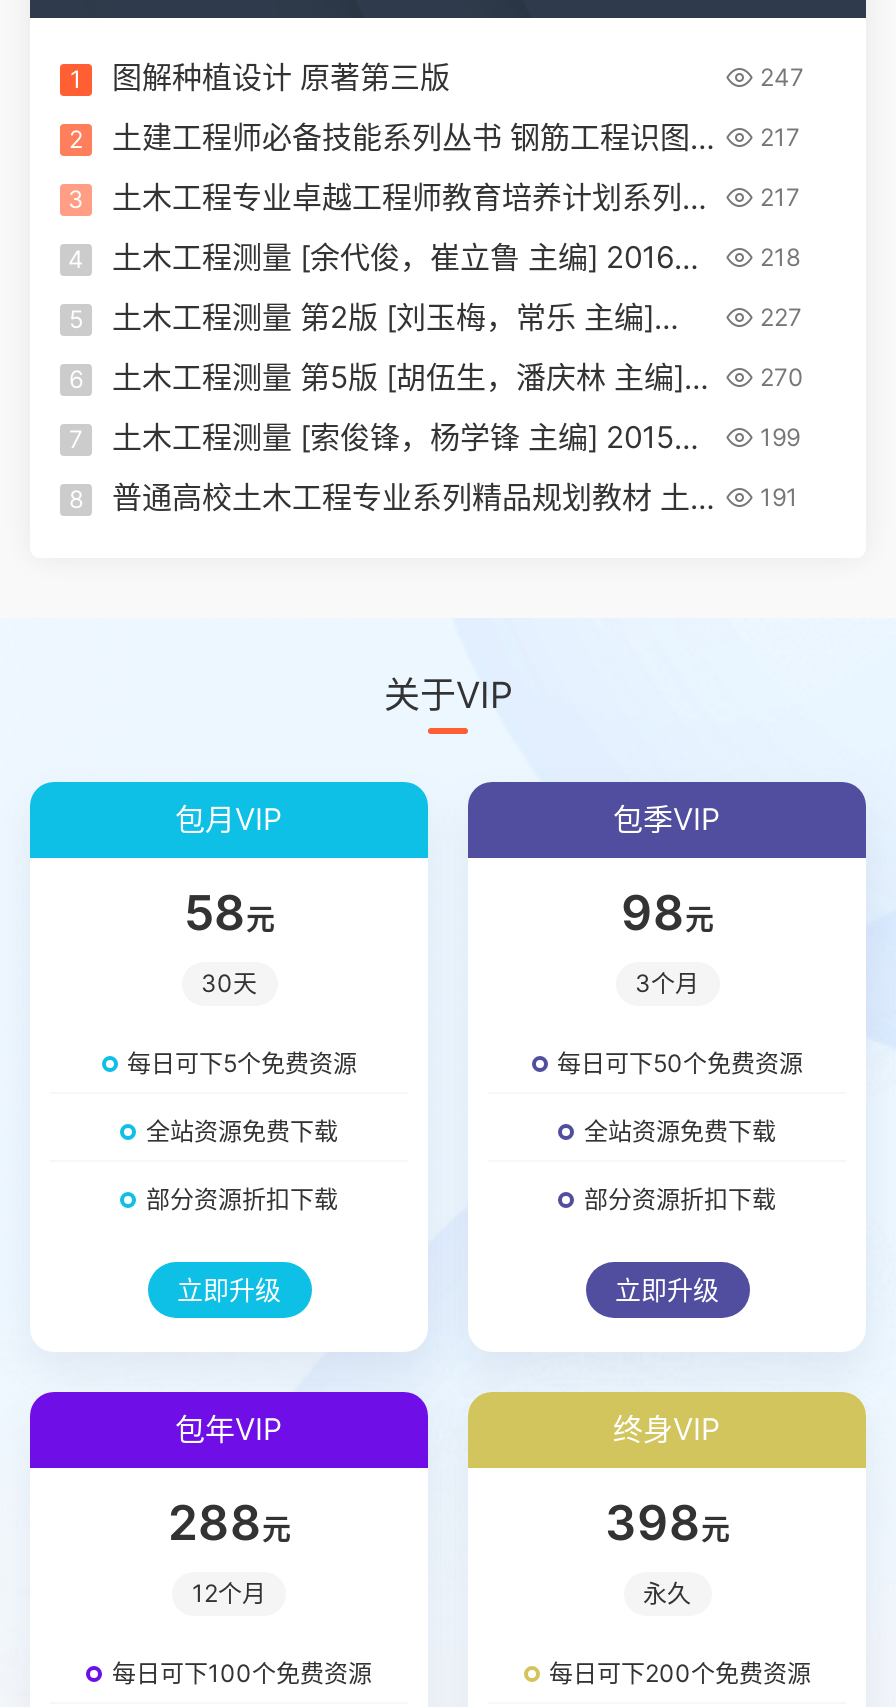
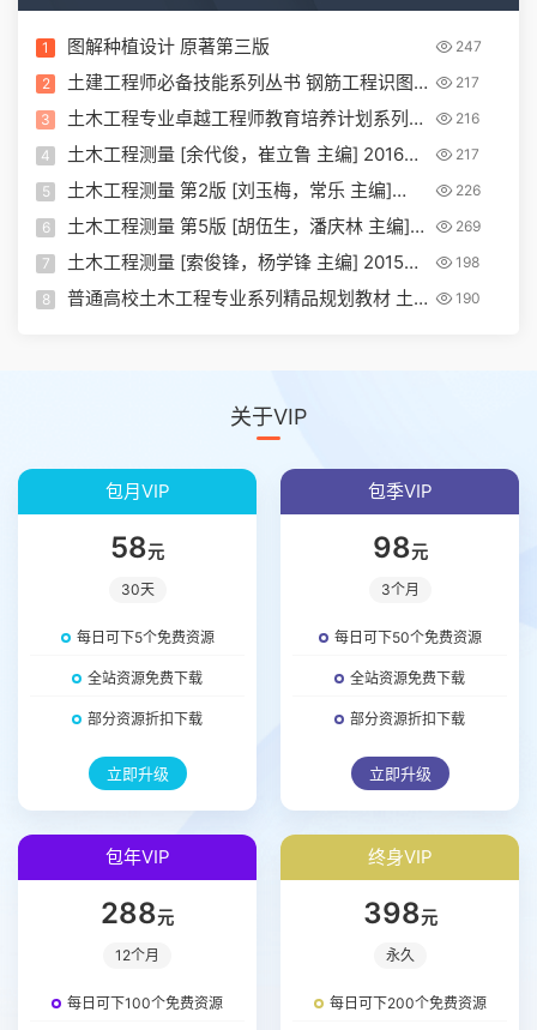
[68,179,800,217] 3 土木工程专业卓越工程师教育培养计划系列教 217 -> [41,107,479,130] 3 土木工程专业卓越工程师教育培养计划系列教 216
[754,243,800,273] 218 -> [452,146,479,164] 217
[754,303,802,333] 227 -> [452,182,481,200] 226
[754,363,804,393] 270 -> [452,218,481,236] 269
[69,419,800,457] 7 土木工程测量 [索俊锋，杨学锋 主编] 2015年 199 -> [41,251,479,274] 7 土木工程测量 [索俊锋，杨学锋 主编] 2015年 198
[754,483,798,513] 191 -> [452,290,481,308] 190

